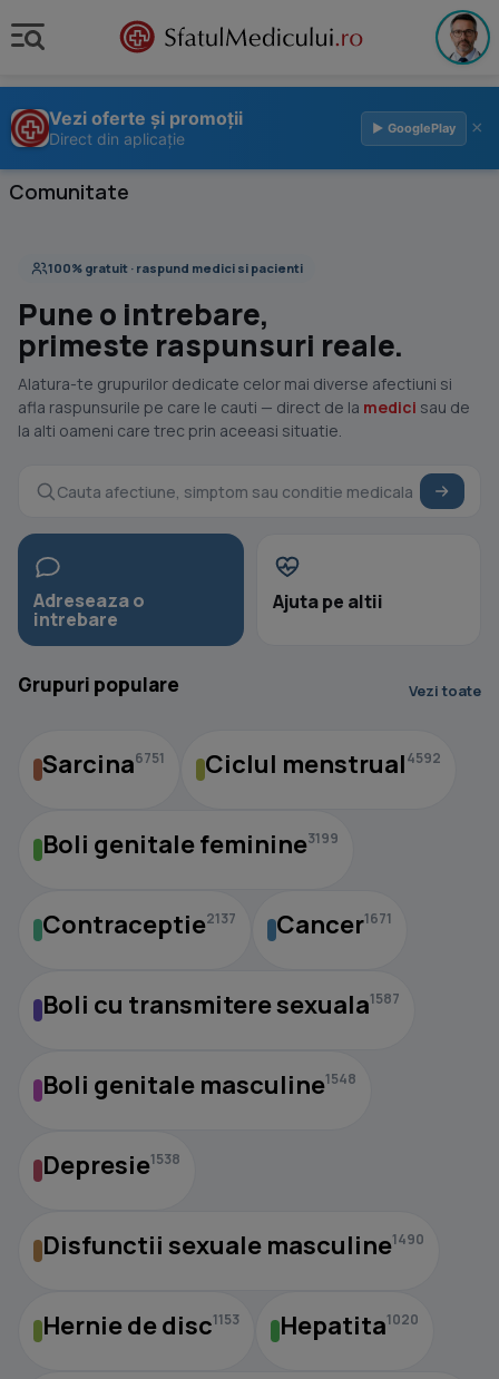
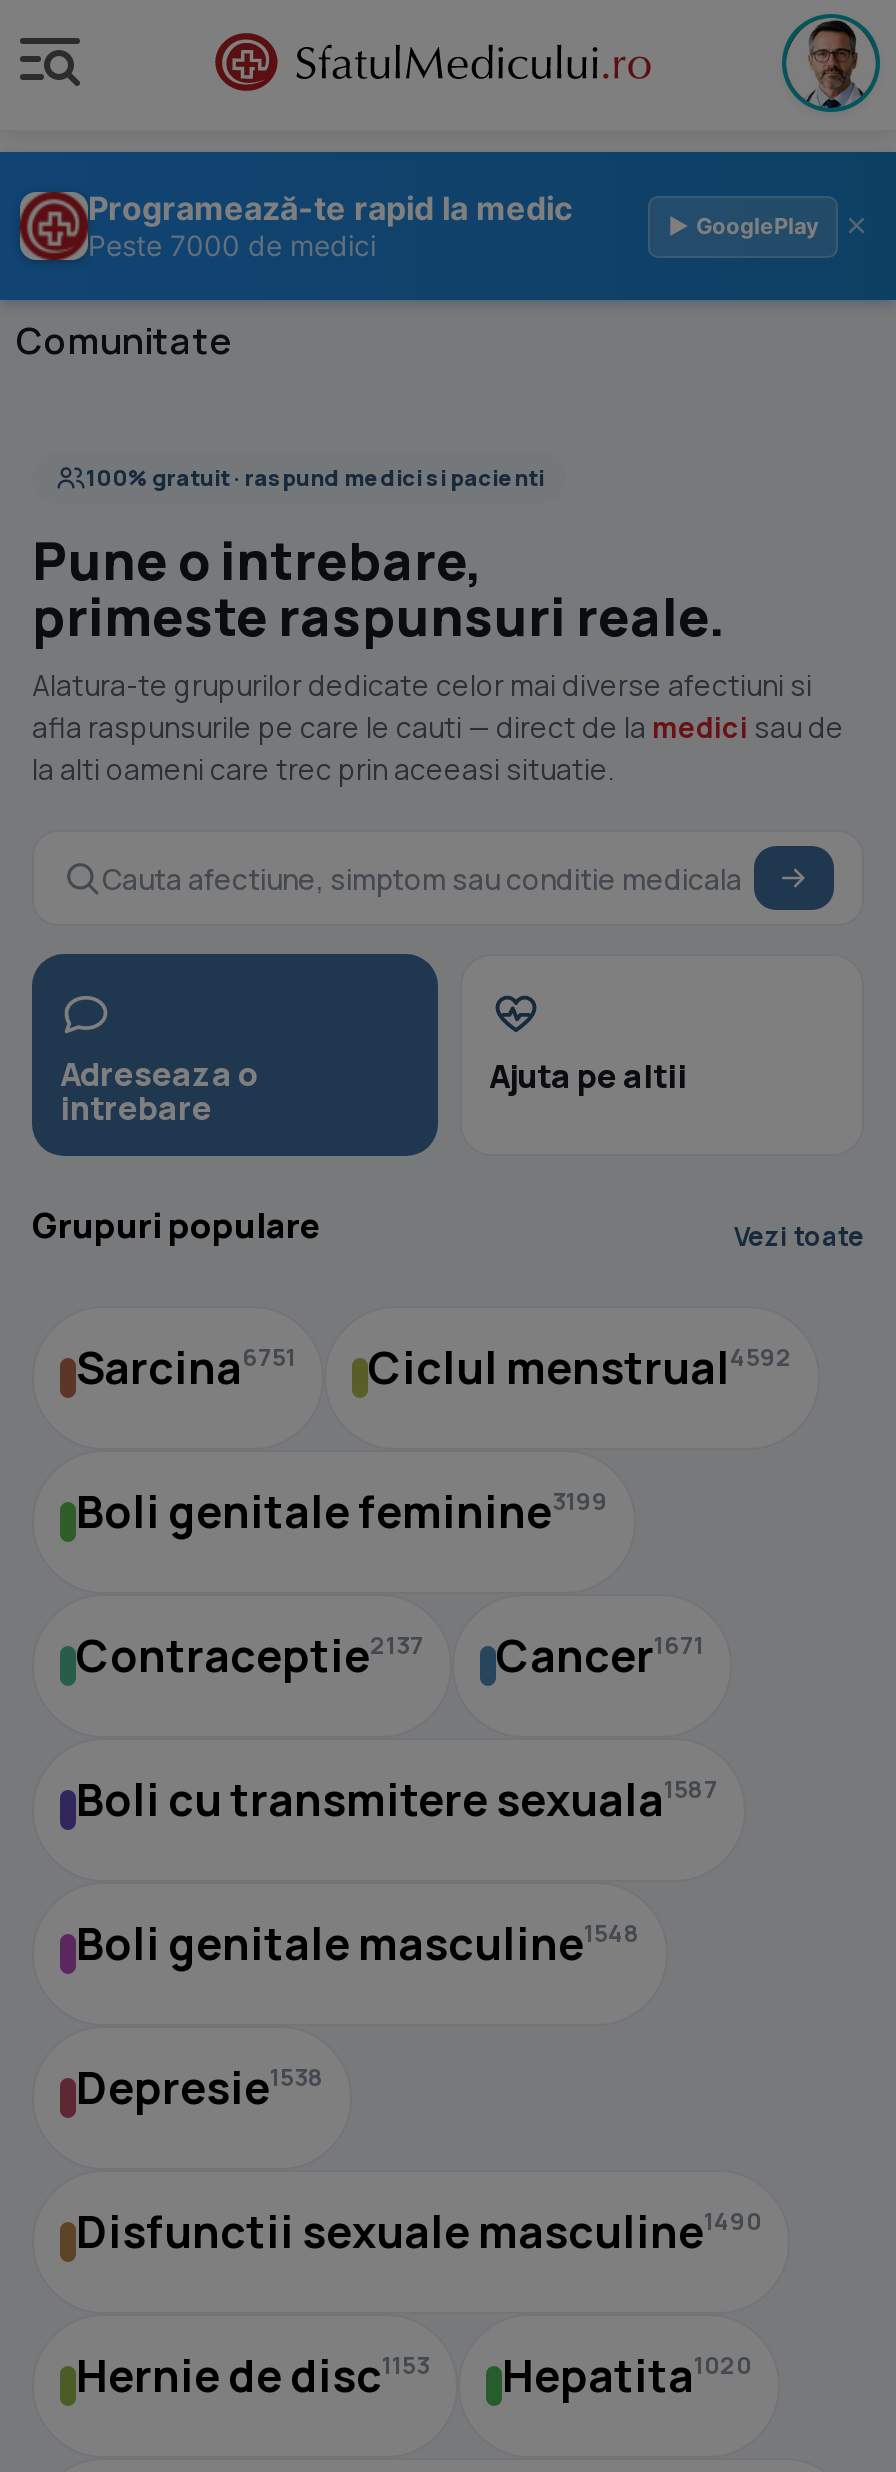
[49,107,243,148] Vezi oferte și promoții | Direct din aplicație -> [88,188,572,262] Programează-te rapid la medic | Peste 7000 de medici

